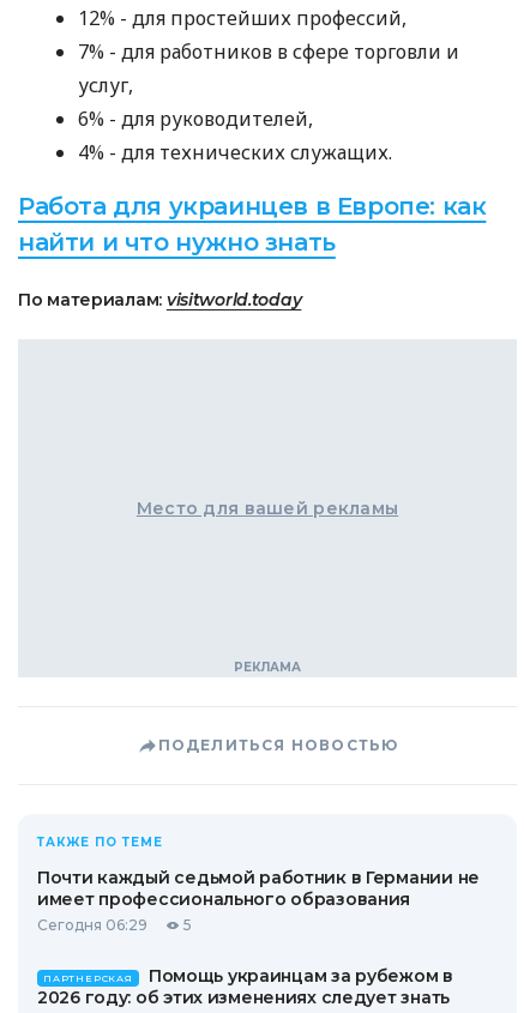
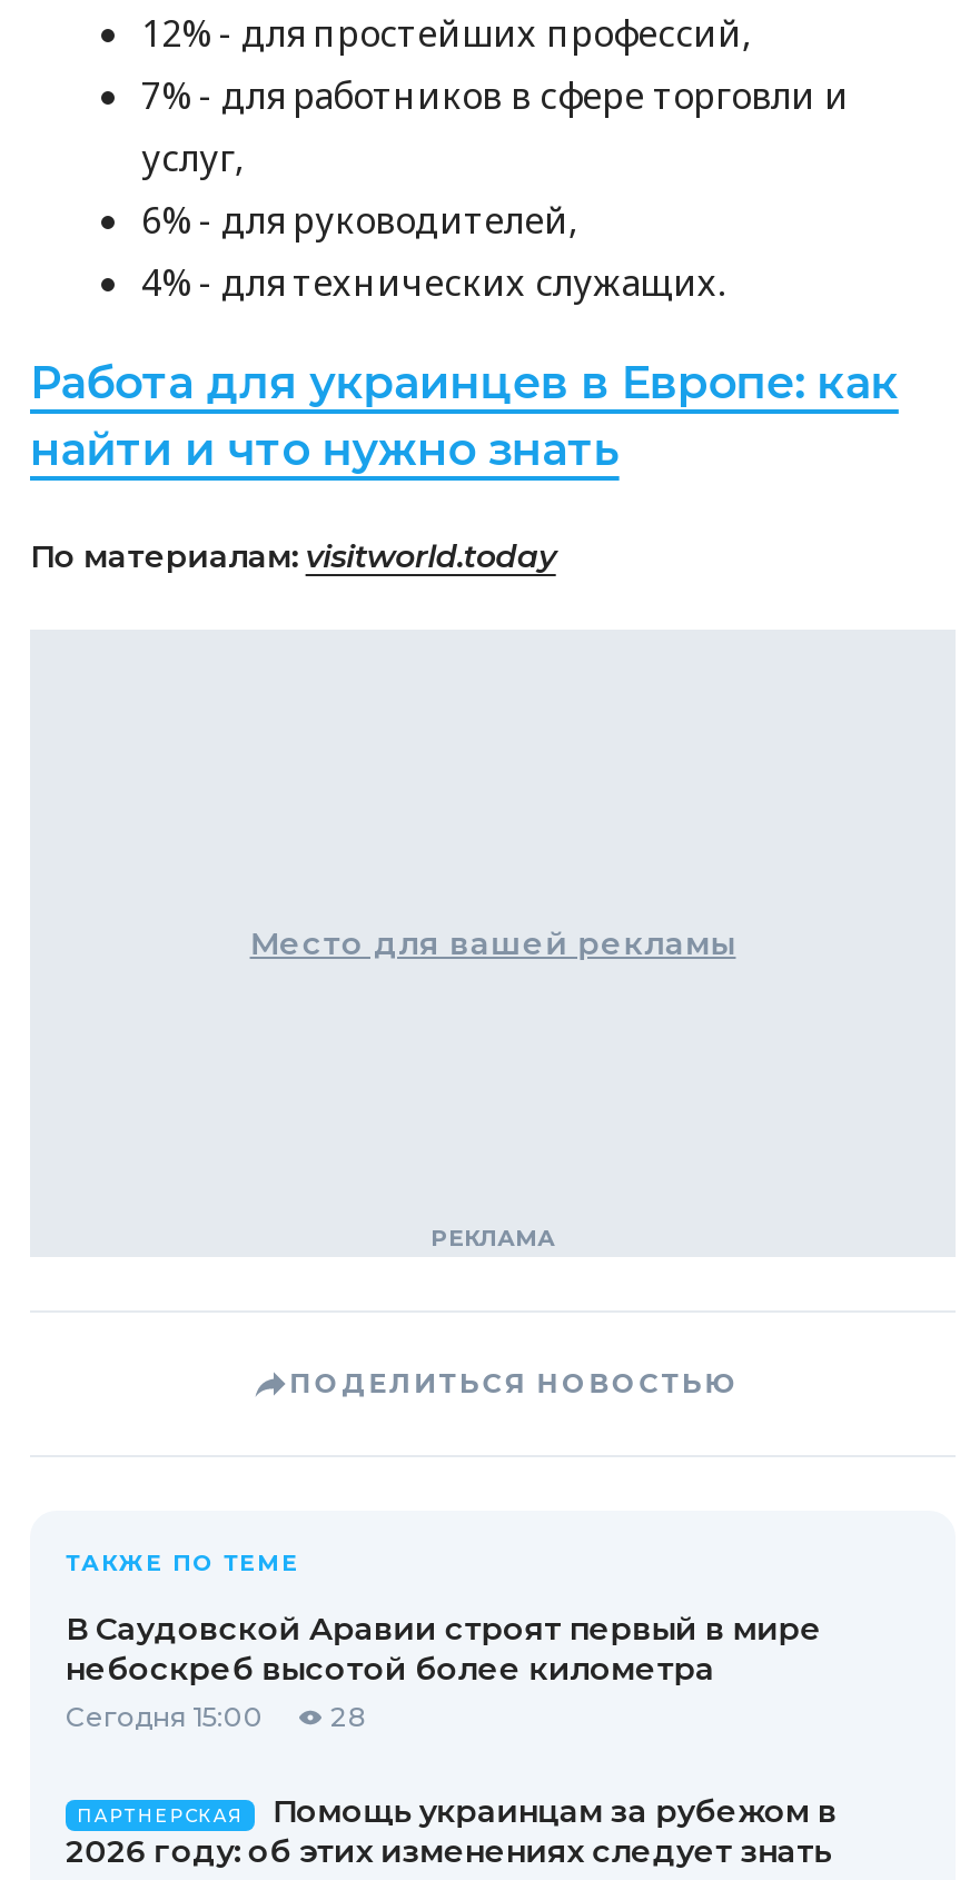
[37,867,480,934] Почти каждый седьмой работник в Германии не | имеет профессионального образования | Сегодня 06:29 | 5 -> [66,1609,822,1734] В Саудовской Аравии строят первый в мире | небоскреб высотой более километра | Сегодня 15:00 | 28

